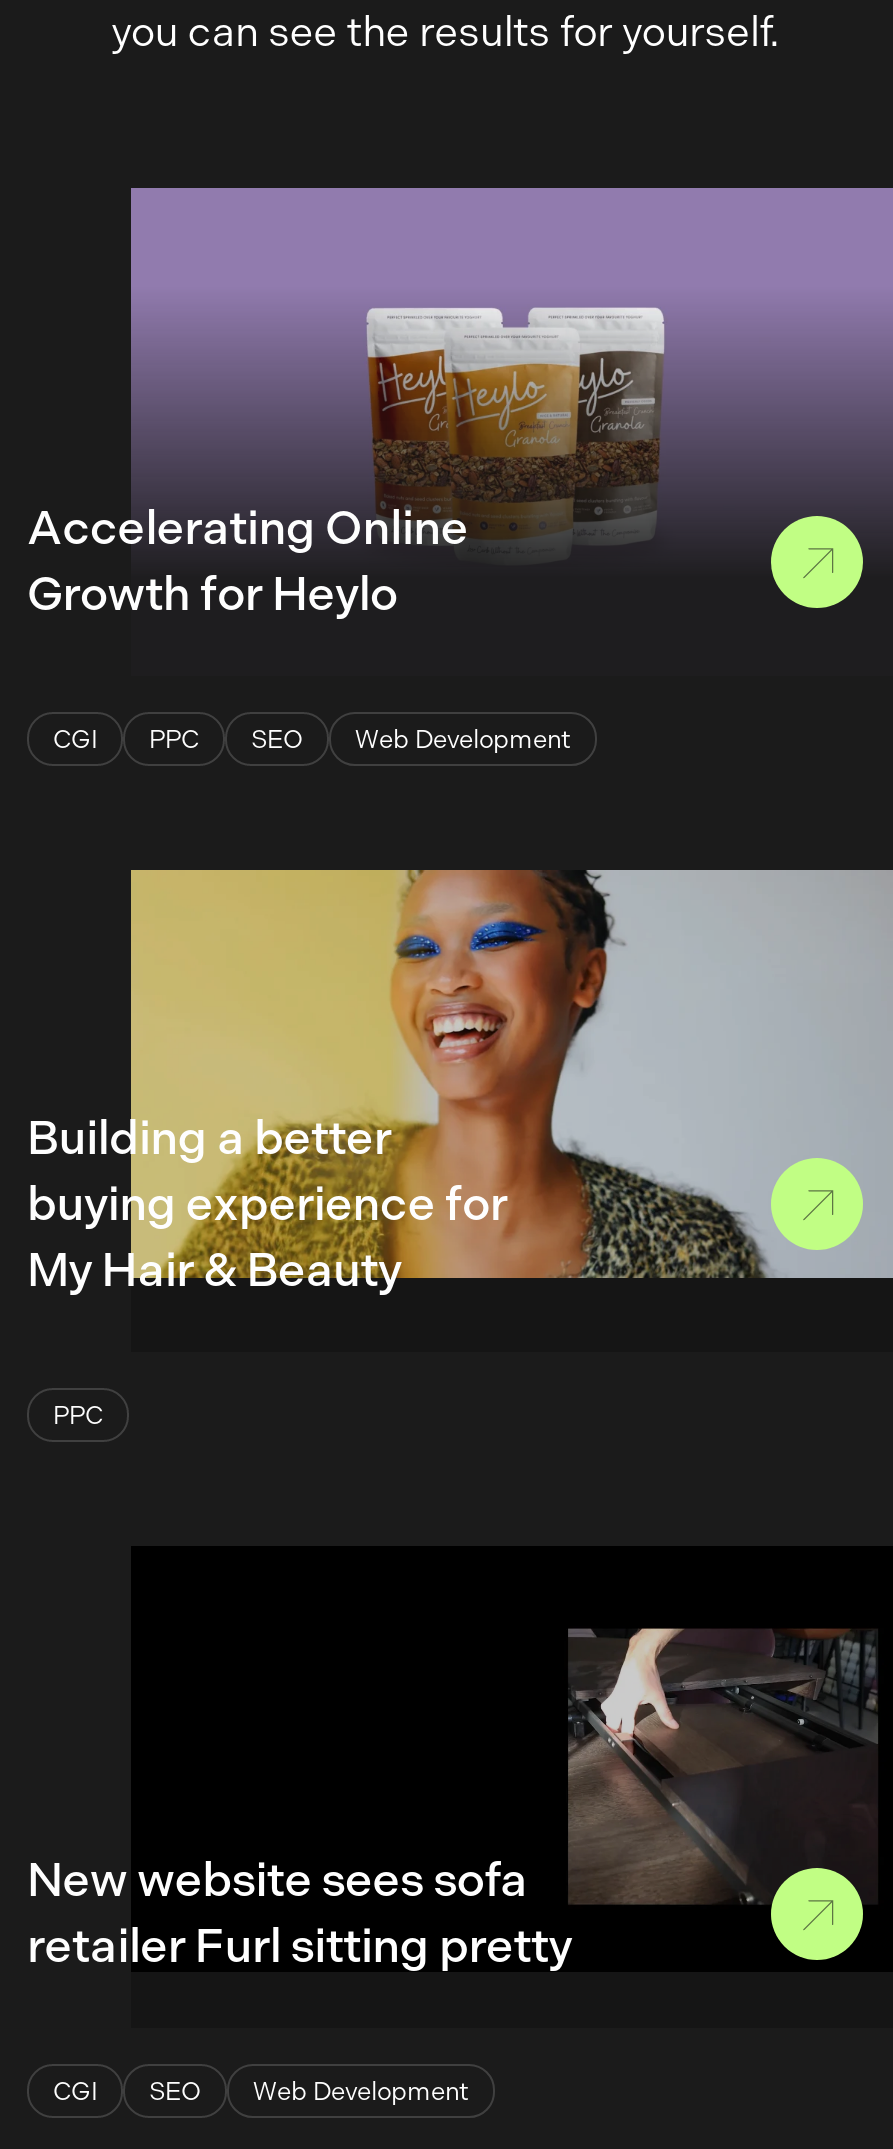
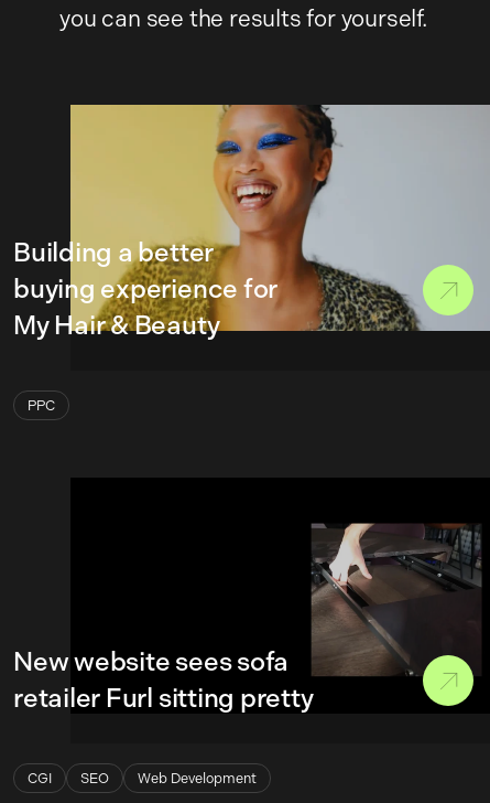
[27,186,887,754] [image] | Accelerating Online | Growth for Heylo | CGI | PPC | SEO | Web Development -> none

